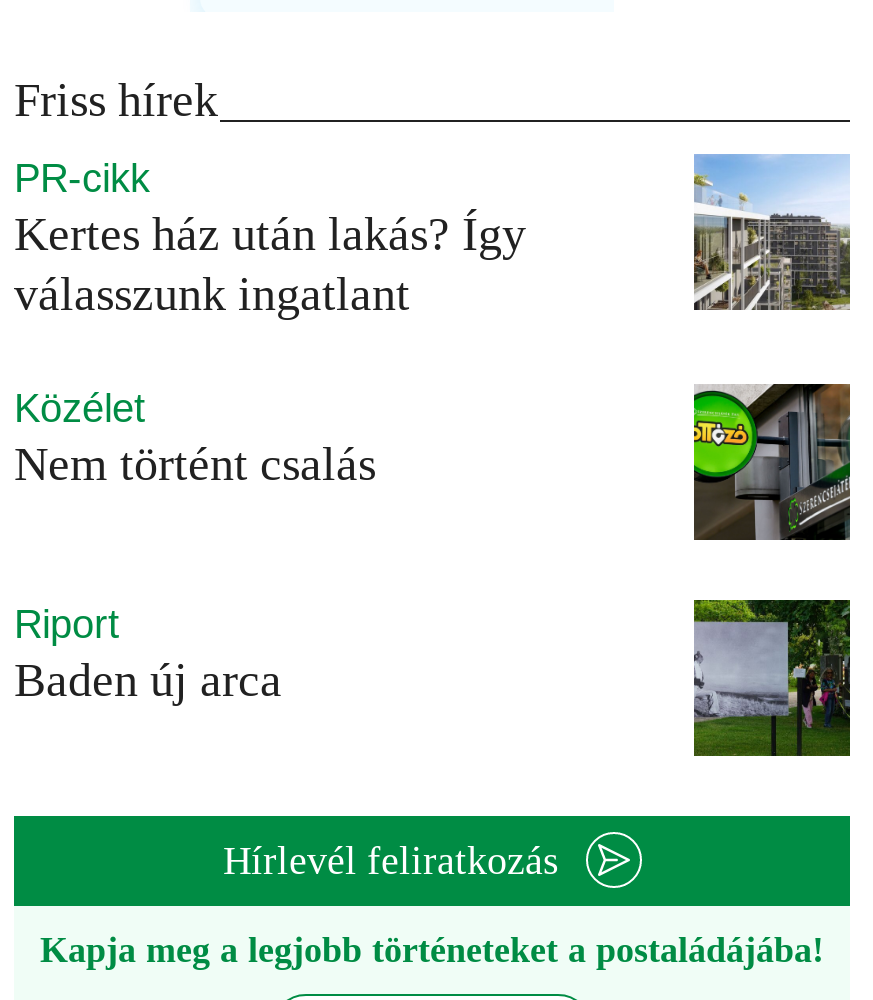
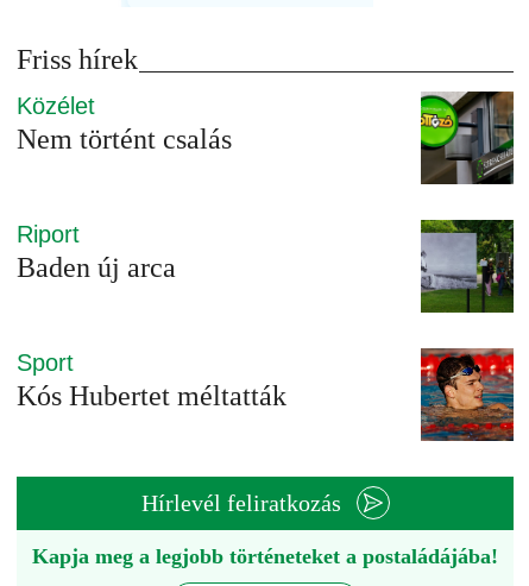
[14,157,526,321] PR-cikk | Kertes ház után lakás? Így | válasszunk ingatlant -> none
[692,154,850,312] [image] -> none
moved [14,387,376,707] -> [17,93,232,283]: Közélet | Nem történt csalás | Riport | Baden új arca
none -> [17,350,286,412] Sport | Kós Hubertet méltatták
none -> [420,347,515,441] [image]

